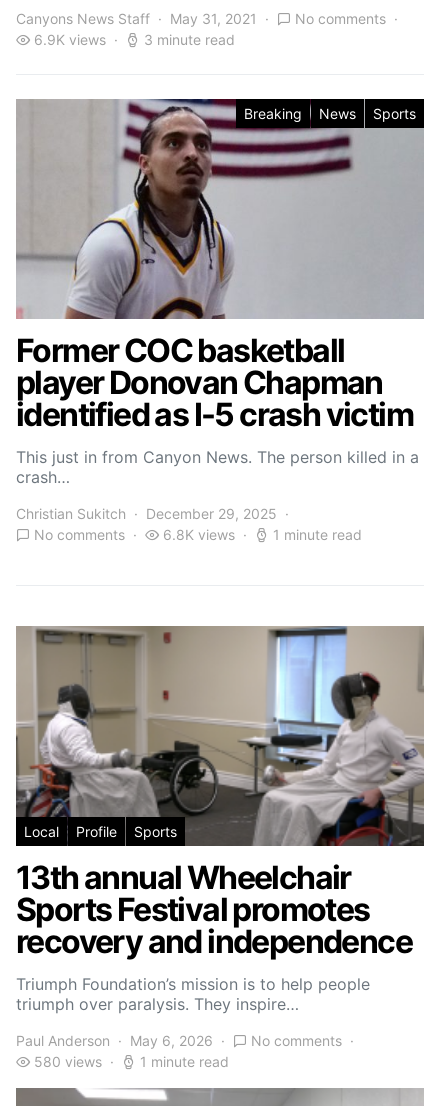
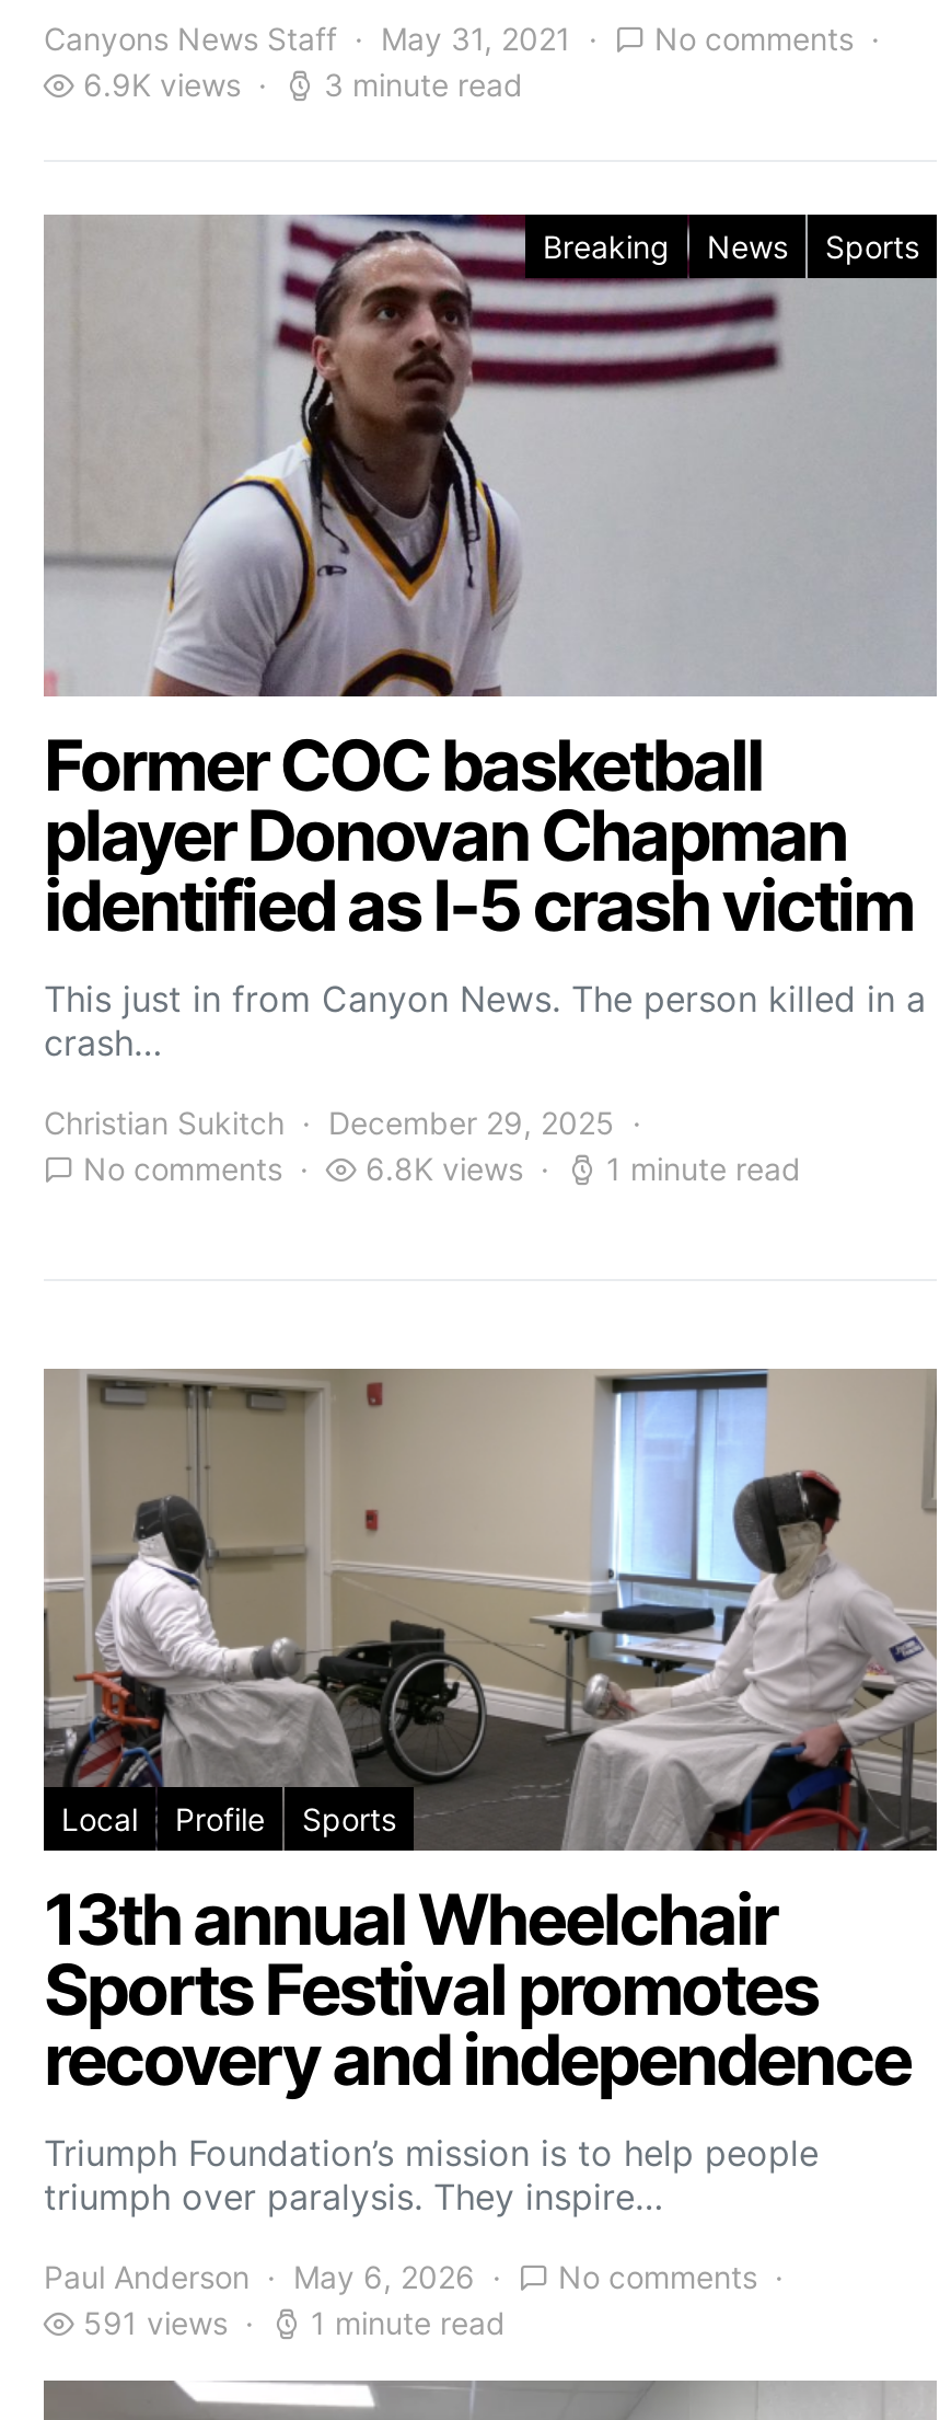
[34,1053,102,1070] 580 views -> [83,2304,228,2341] 591 views

